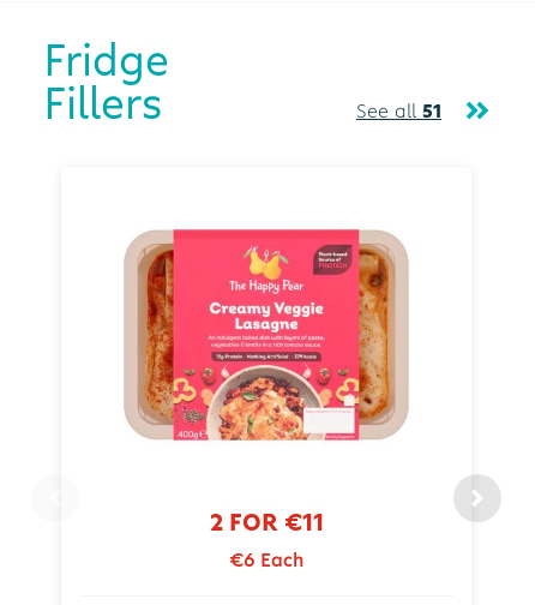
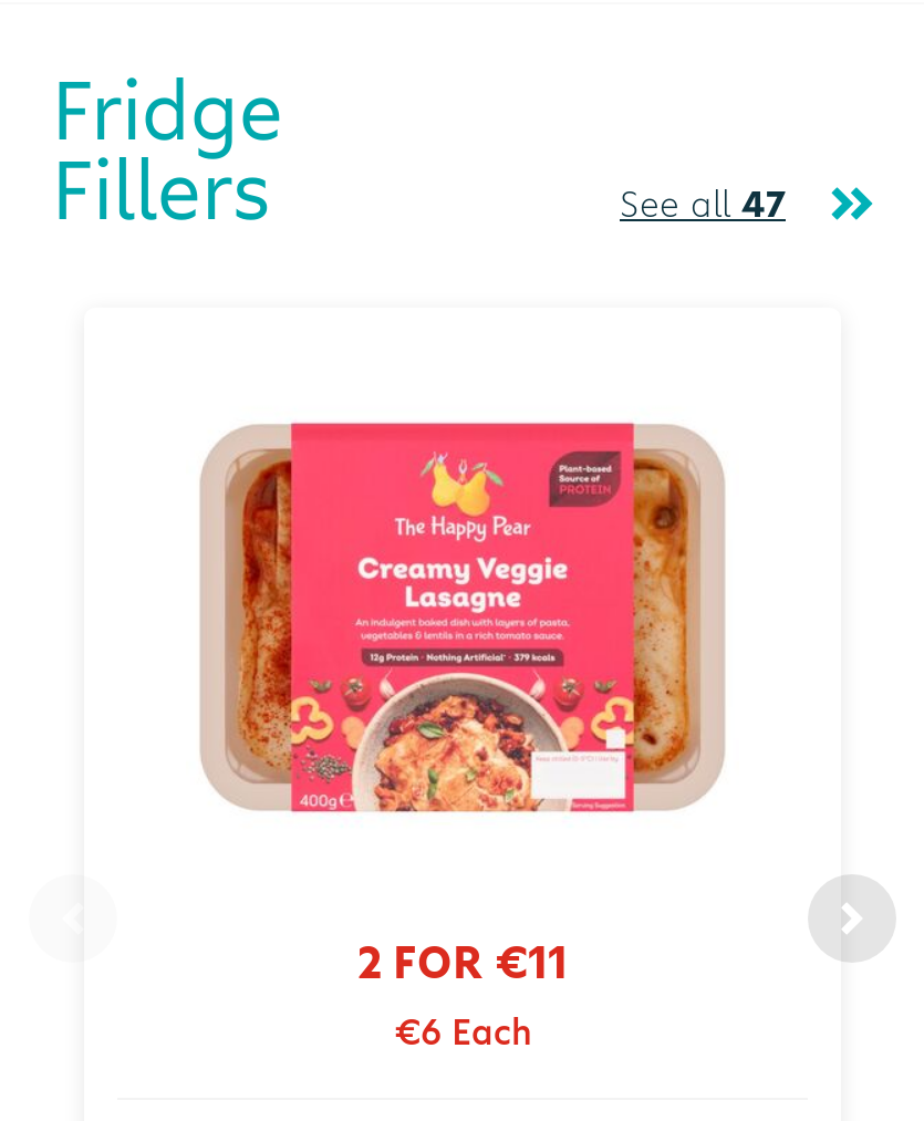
[356,97,441,124] See all 51 -> [620,180,786,228] See all 47

